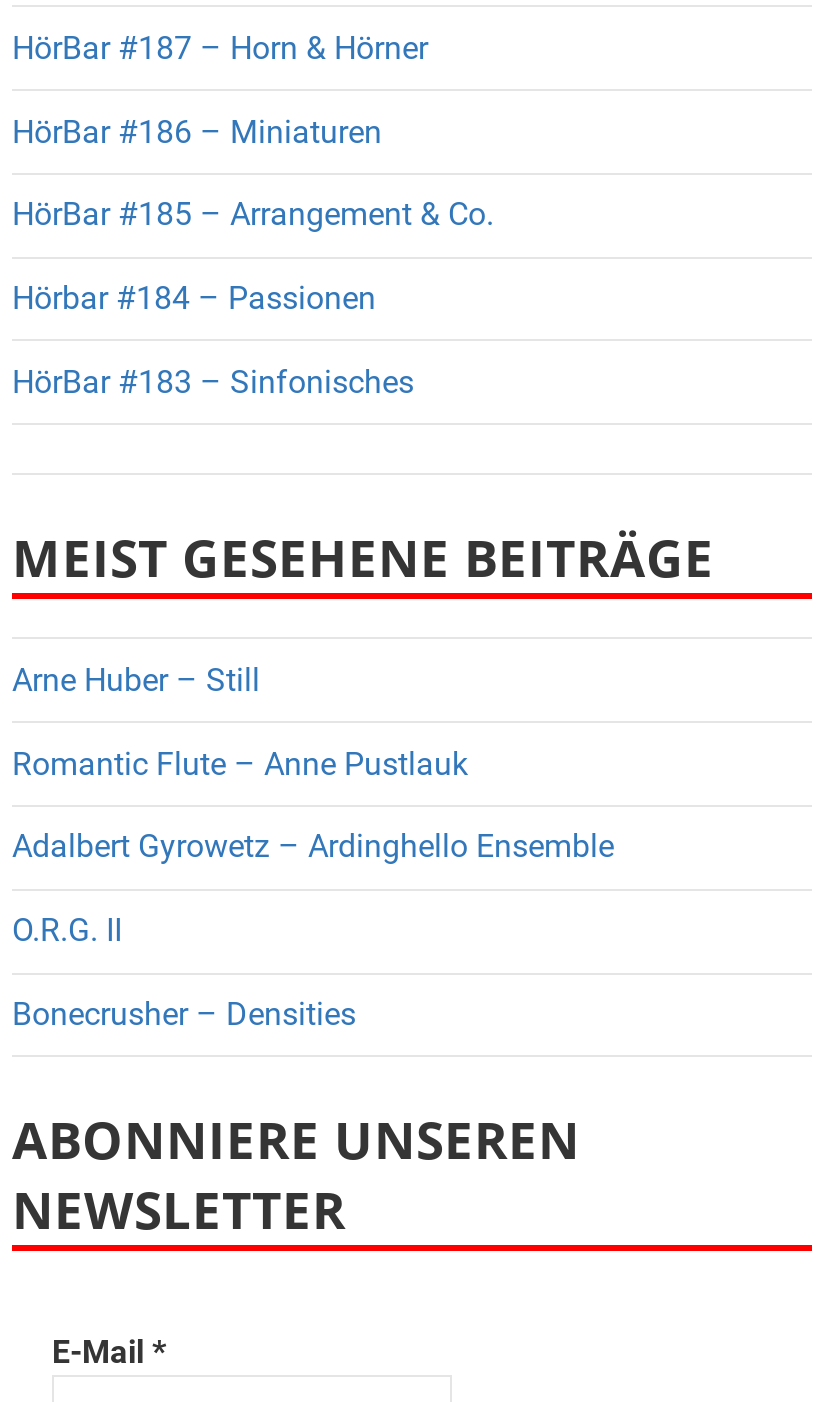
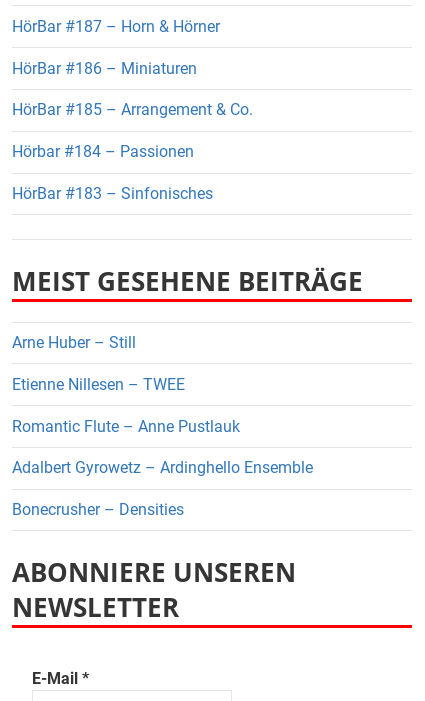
none -> [12,375,185,394] Etienne Nillesen – TWEE
moved [12,745,614,866] -> [12,416,313,477]: Romantic Flute – Anne Pustlauk | Adalbert Gyrowetz – Ardinghello Ensemble
[12,912,122,950] O.R.G. II -> none

